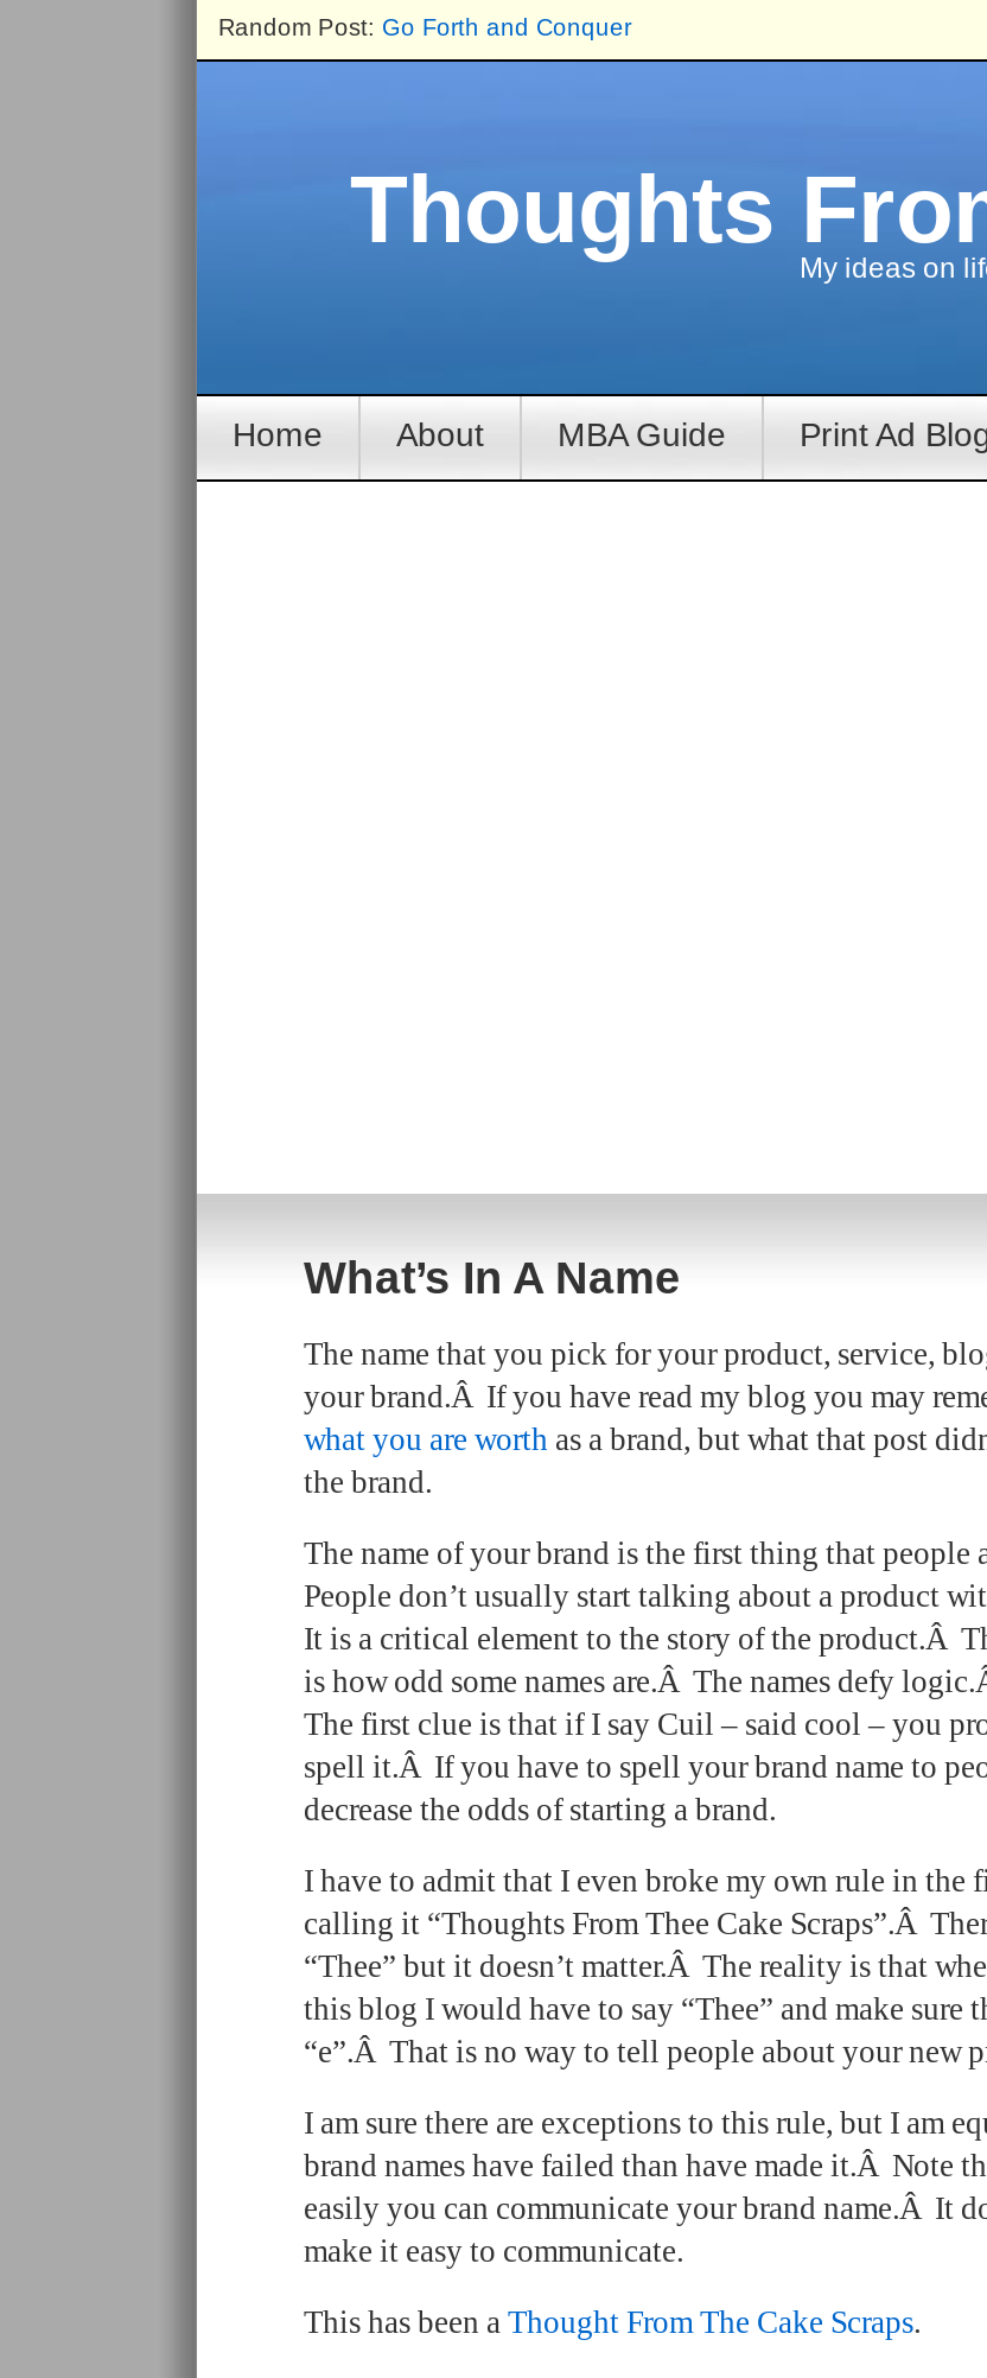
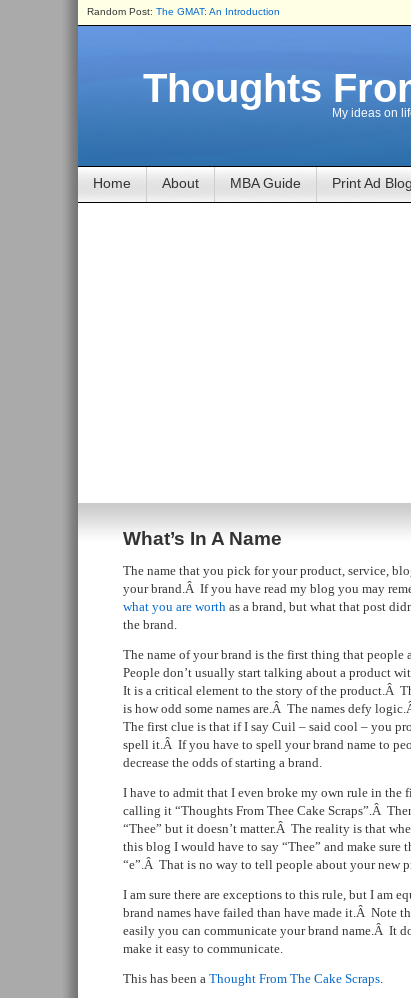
[197,14,631,40] Random Post: Go Forth and Conquer -> [78,6,280,17] Random Post: The GMAT: An Introduction

